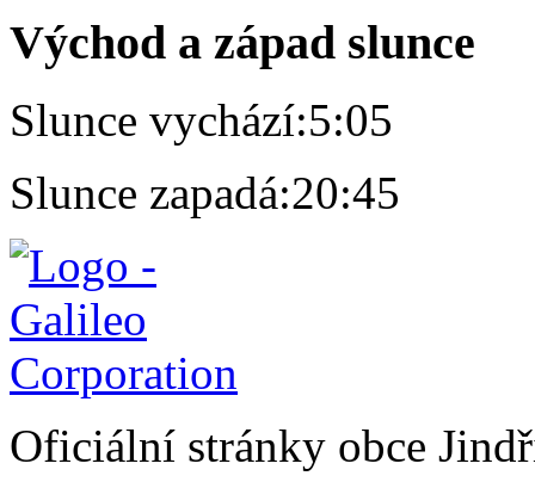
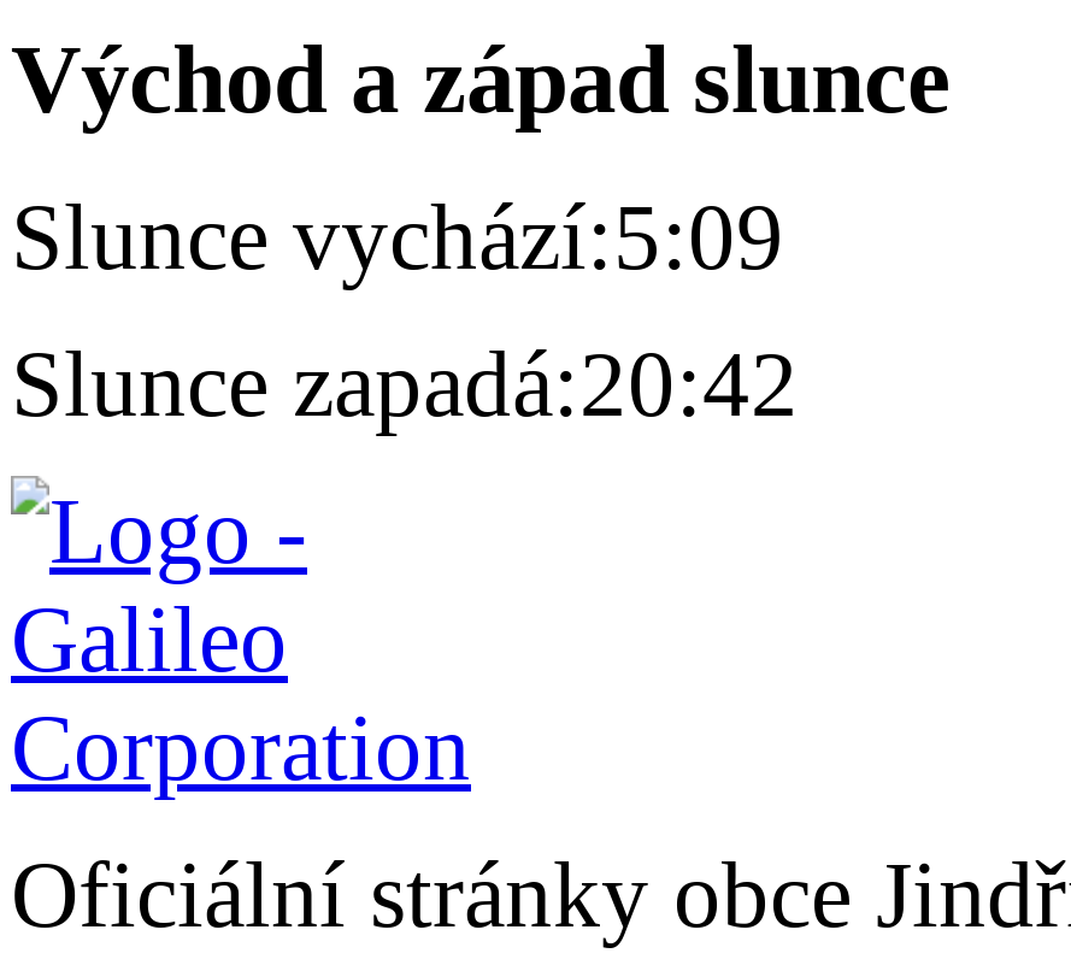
[10,94,393,145] Slunce vychází:5:05 -> [11,183,784,287] Slunce vychází:5:09
[10,167,400,218] Slunce zapadá:20:45 -> [11,330,799,434] Slunce zapadá:20:42

